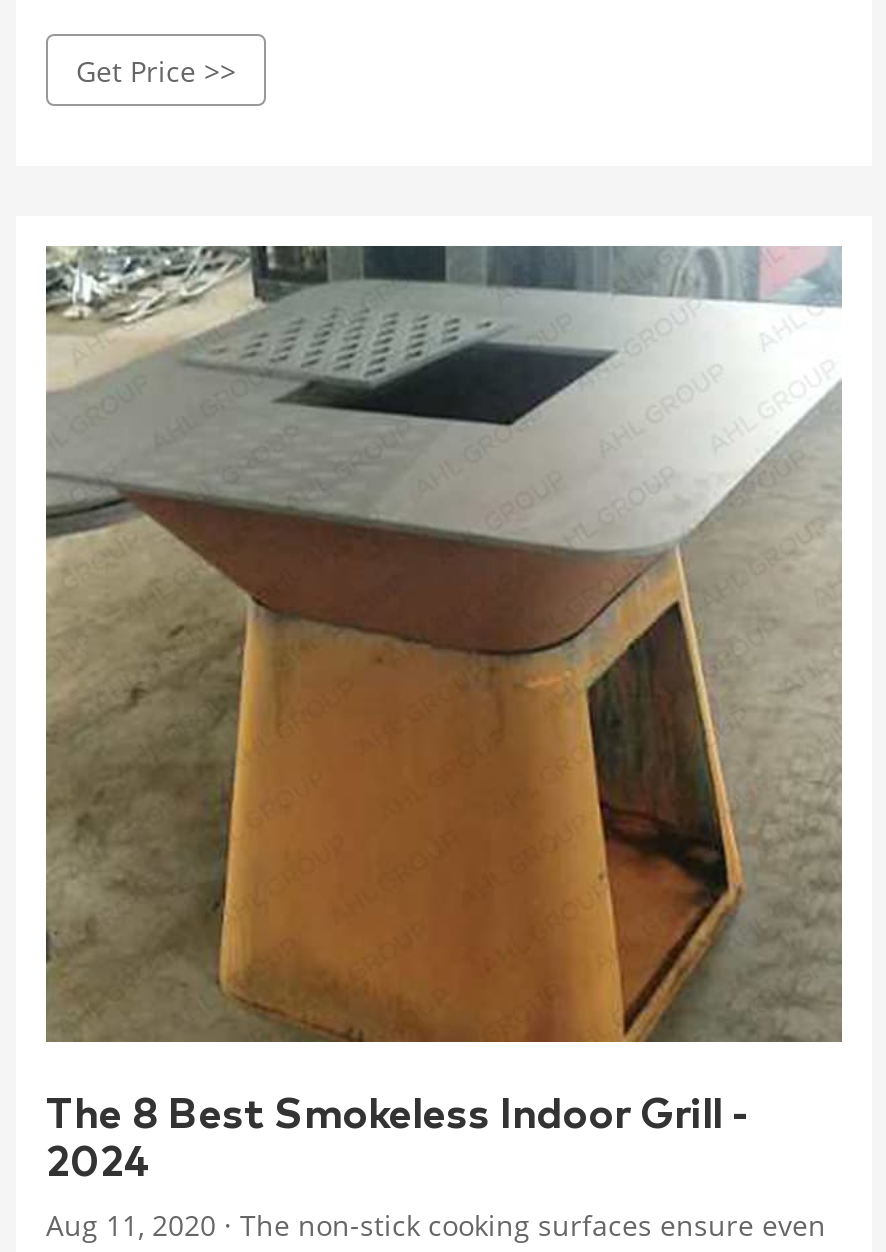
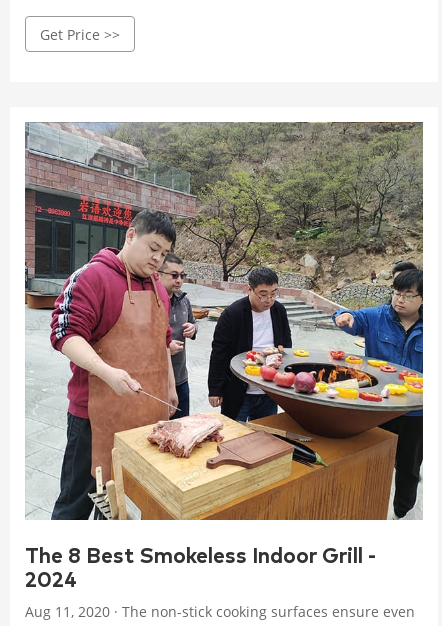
[44,246,844,1044] [image] -> [24,122,424,521] [image]

